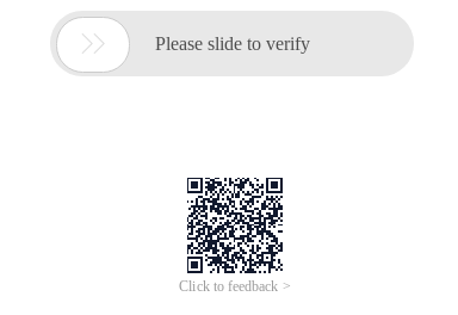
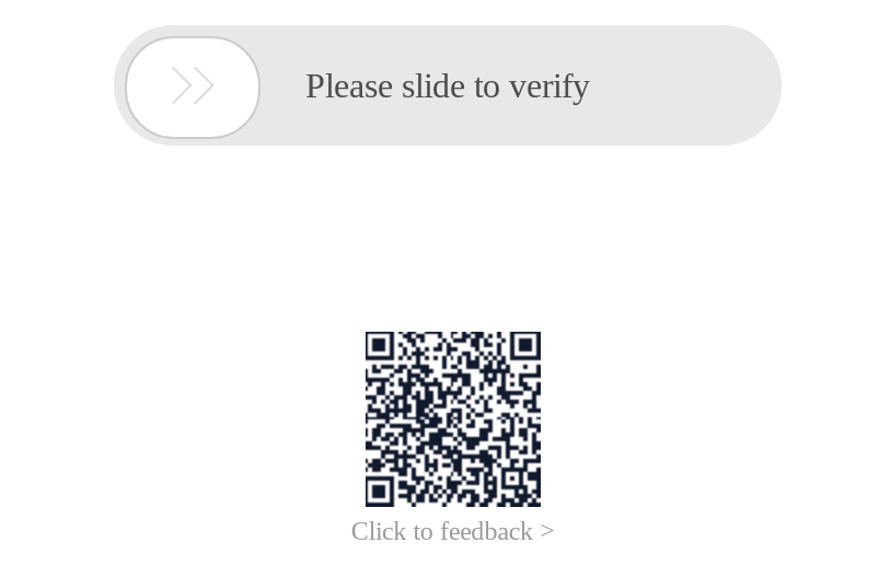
[187,178,284,274] [image] -> [363,330,543,509] [image]

